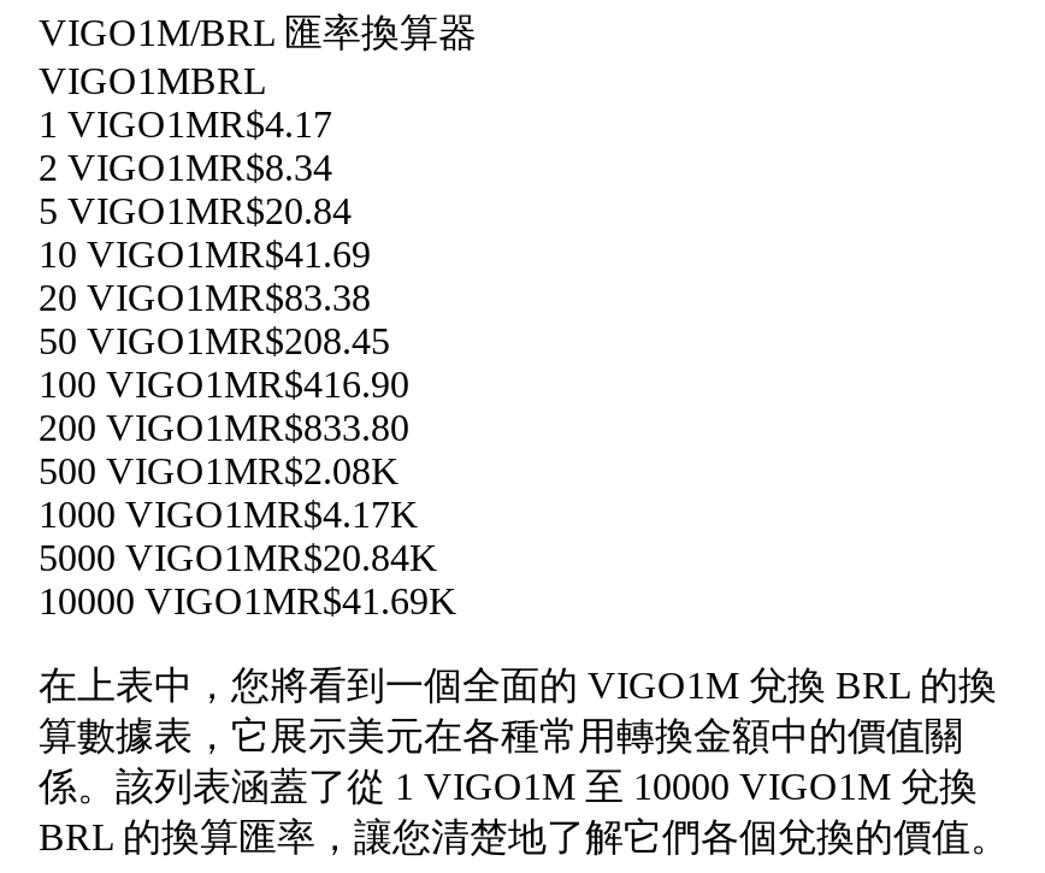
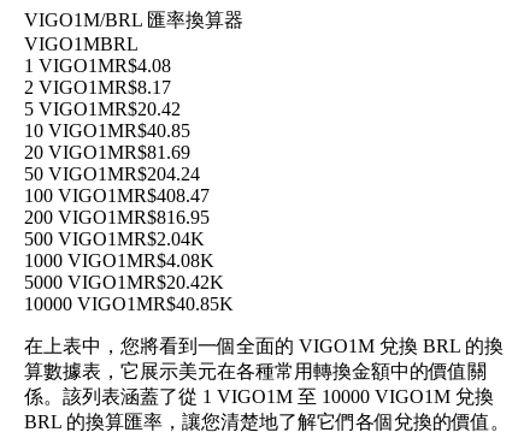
[39,105,332,146] 1 VIGO1MR$4.17 -> [24,56,171,76] 1 VIGO1MR$4.08
[39,148,332,189] 2 VIGO1MR$8.34 -> [24,78,171,98] 2 VIGO1MR$8.17
[39,191,352,232] 5 VIGO1MR$20.84 -> [24,99,181,120] 5 VIGO1MR$20.42
[39,235,371,276] 10 VIGO1MR$41.69 -> [24,121,190,141] 10 VIGO1MR$40.85
[39,278,371,319] 20 VIGO1MR$83.38 -> [24,143,190,163] 20 VIGO1MR$81.69
[39,322,390,362] 50 VIGO1MR$208.45 -> [24,164,200,185] 50 VIGO1MR$204.24
[39,365,409,406] 100 VIGO1MR$416.90 -> [24,186,210,206] 100 VIGO1MR$408.47
[39,408,409,449] 200 VIGO1MR$833.80 -> [24,208,210,228] 200 VIGO1MR$816.95
[39,452,400,492] 500 VIGO1MR$2.08K -> [24,229,205,250] 500 VIGO1MR$2.04K
[39,495,419,536] 1000 VIGO1MR$4.17K -> [24,251,214,271] 1000 VIGO1MR$4.08K
[39,538,438,579] 5000 VIGO1MR$20.84K -> [24,273,224,293] 5000 VIGO1MR$20.42K
[39,582,457,623] 10000 VIGO1MR$41.69K -> [24,294,234,315] 10000 VIGO1MR$40.85K

